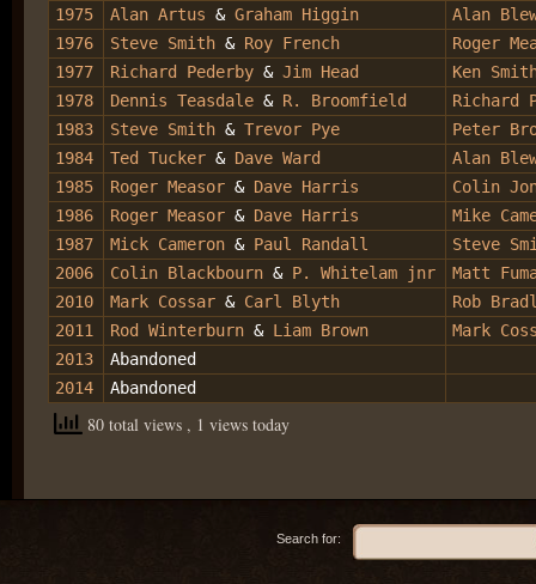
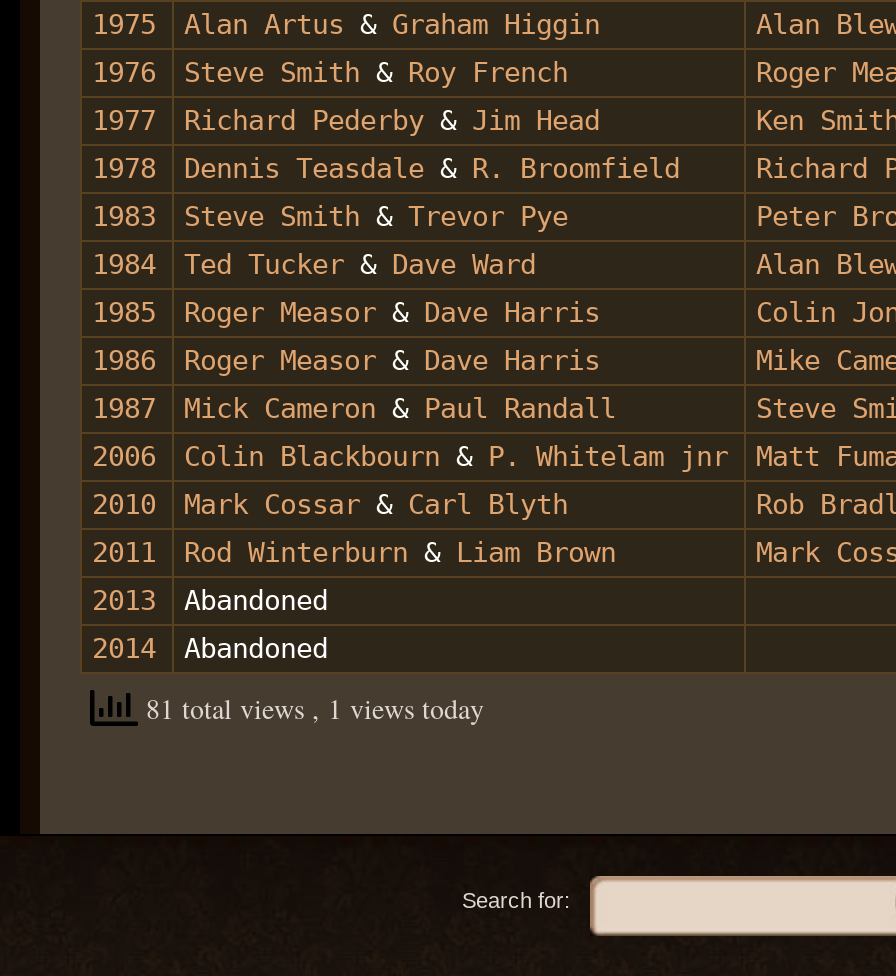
[83,413,290,435] 80 total views, 1 views today -> [138,689,484,727] 81 total views, 1 views today

